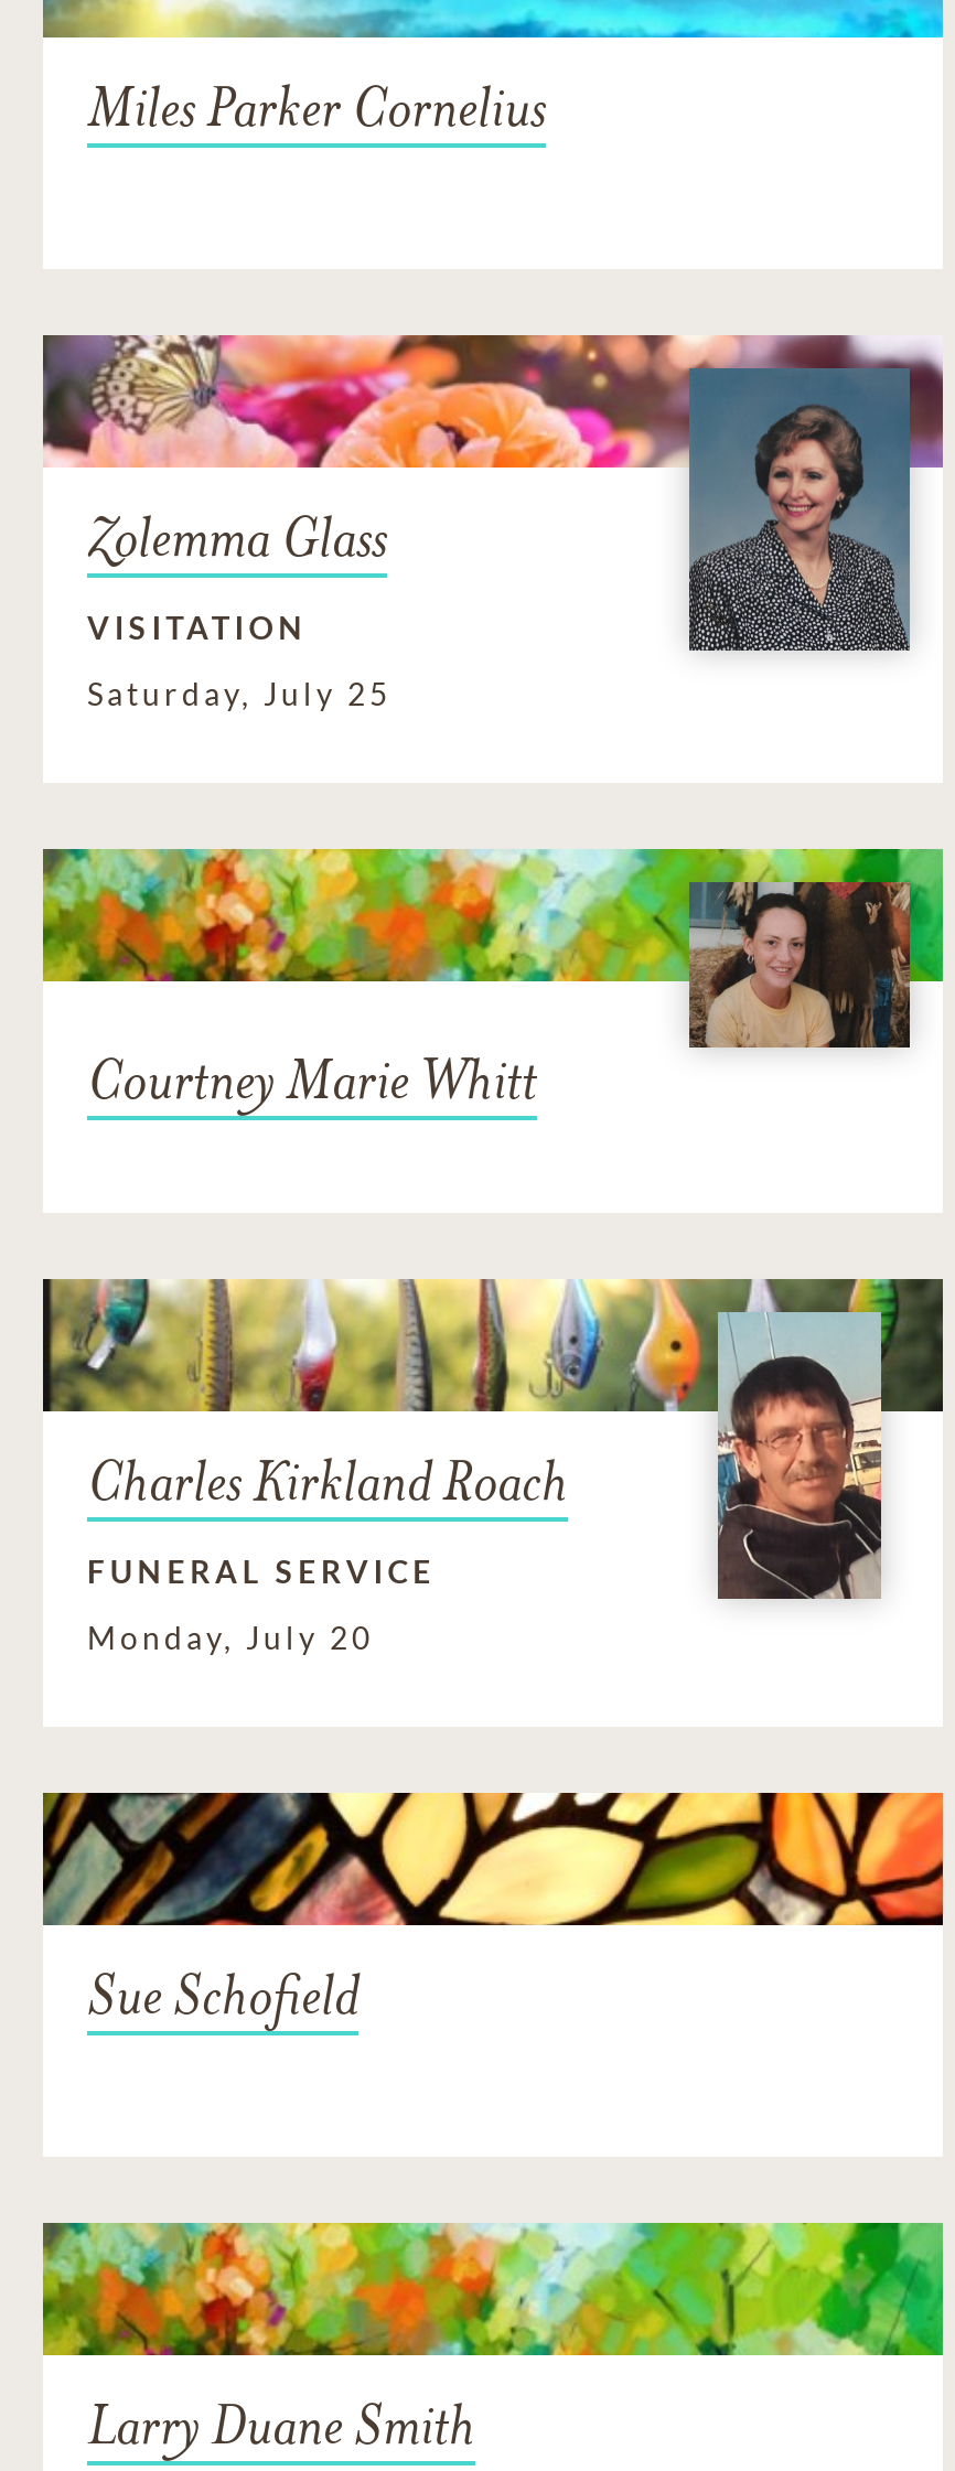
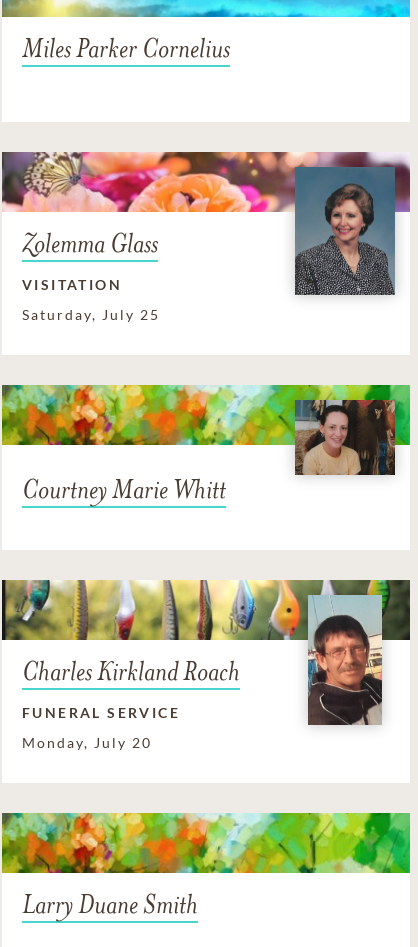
[41,1791,945,2031] [image] | Sue Schofield -> none

